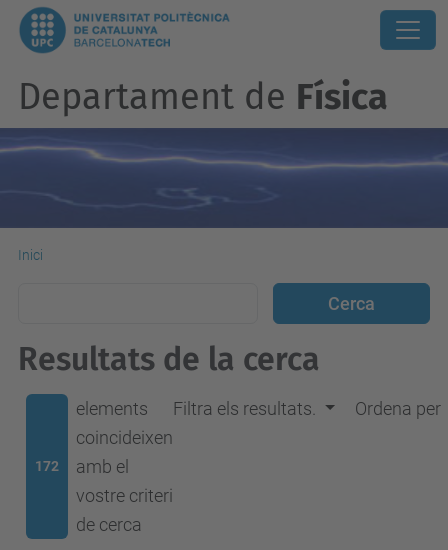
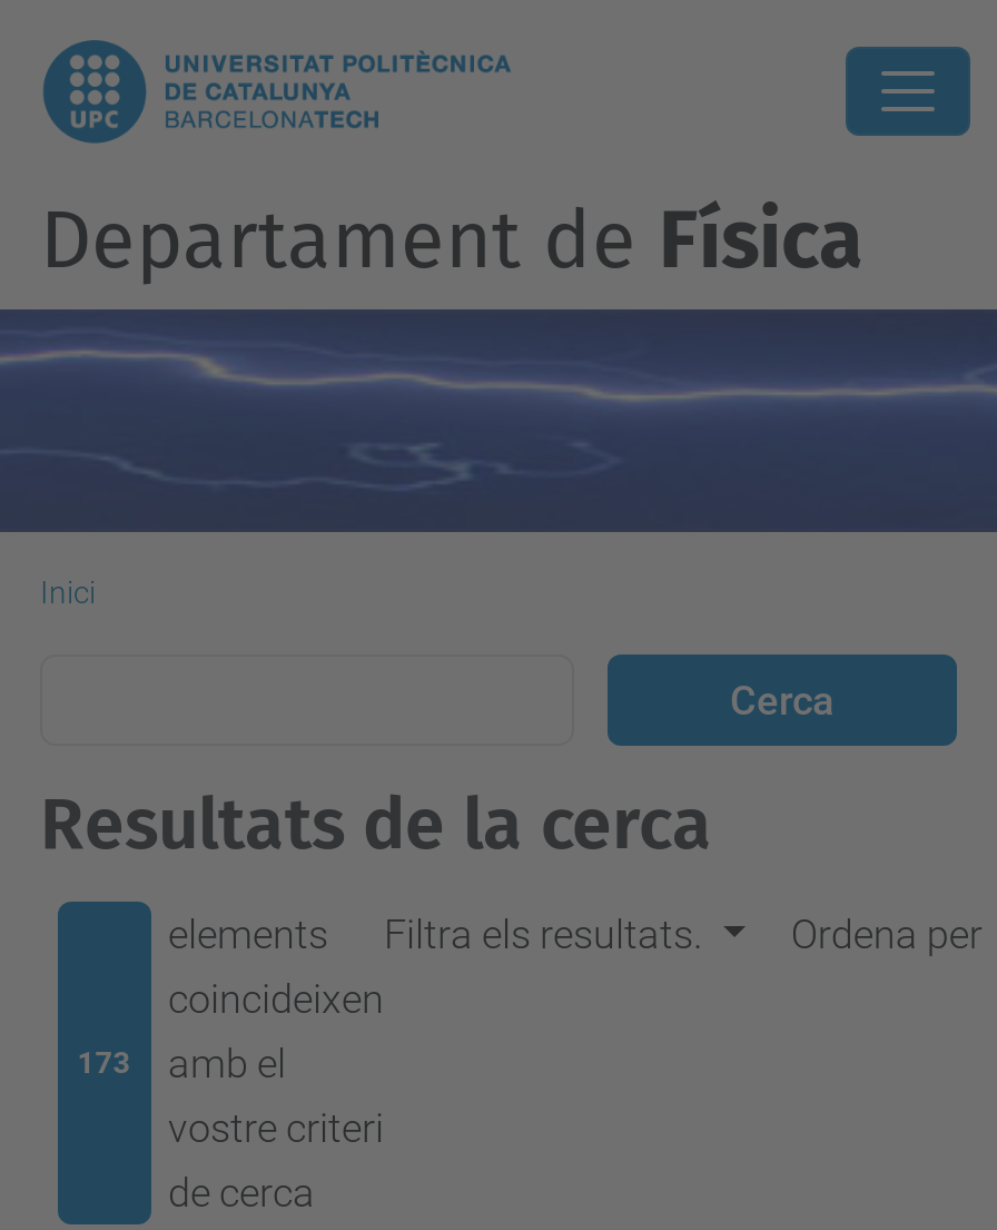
[35,456,128,477] 172 amb el -> [77,1040,286,1086] 173 amb el

